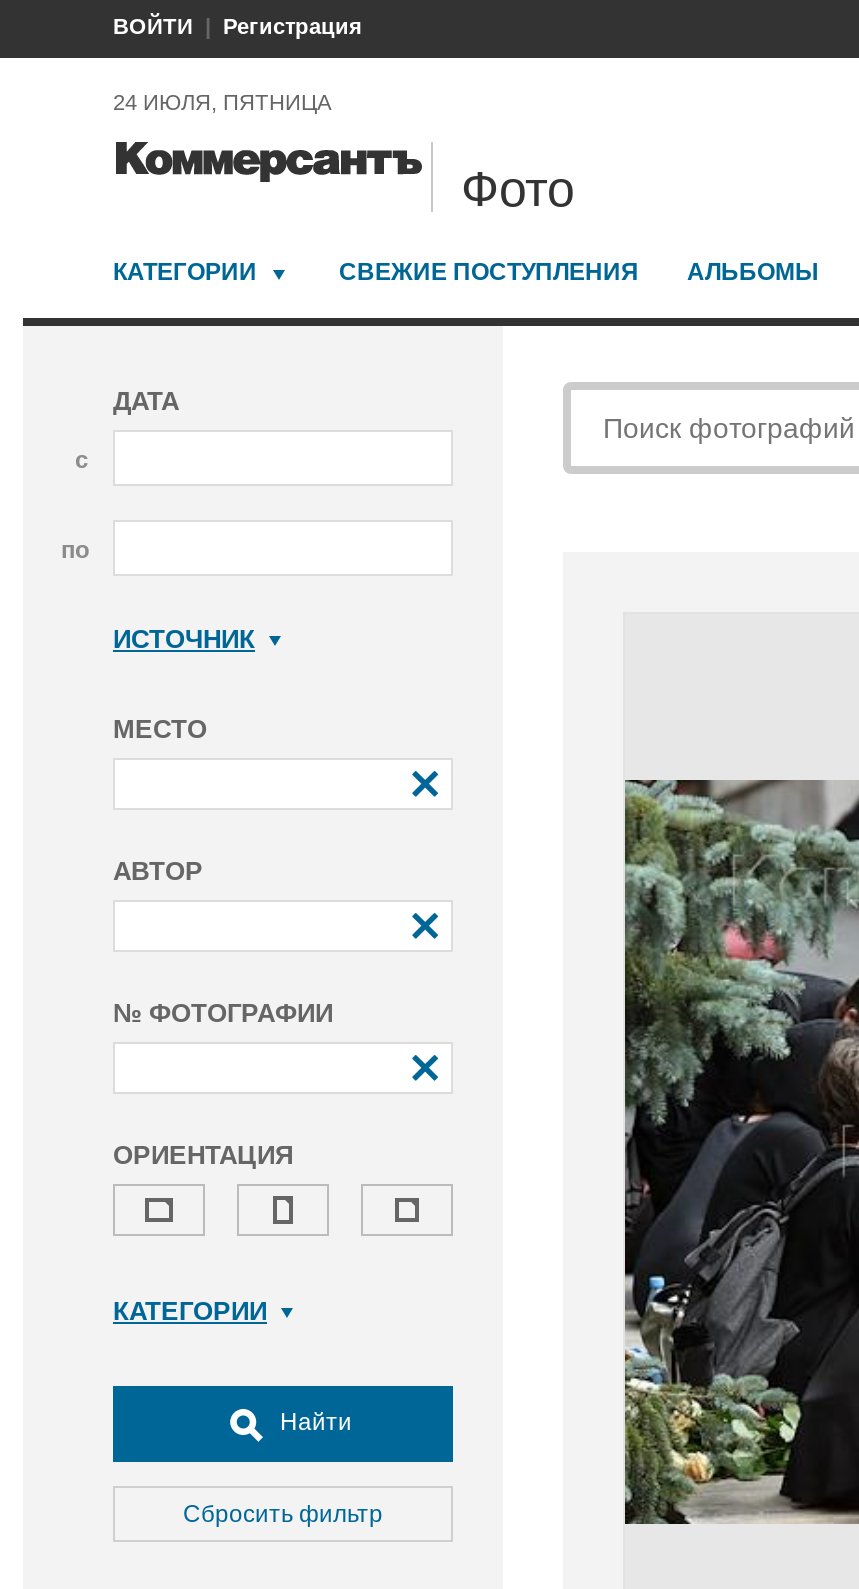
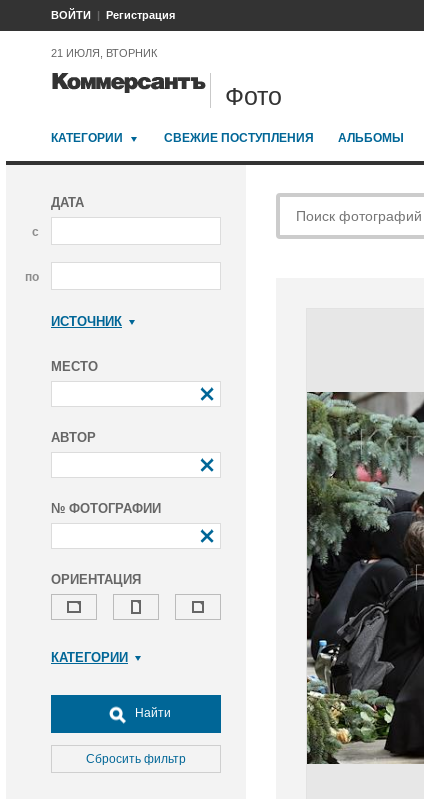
[113,90,331,114] 24 ИЮЛЯ, ПЯТНИЦА -> [51,47,157,59] 21 ИЮЛЯ, ВТОРНИК

